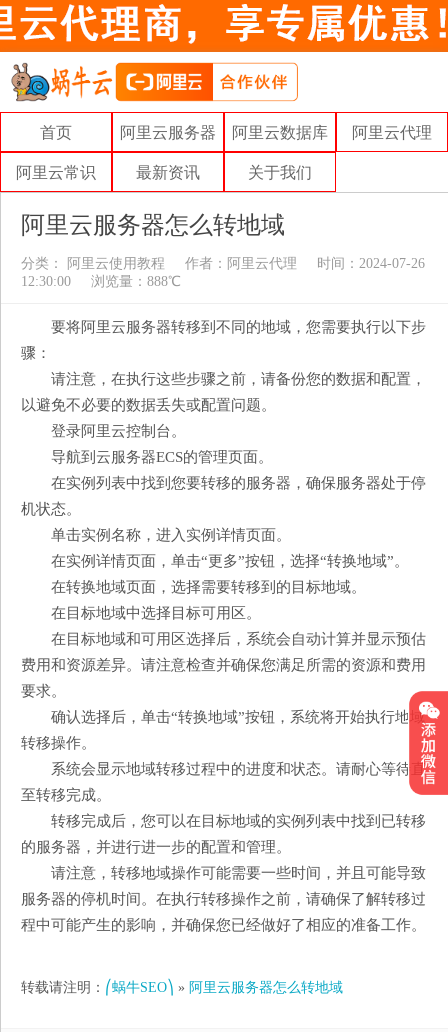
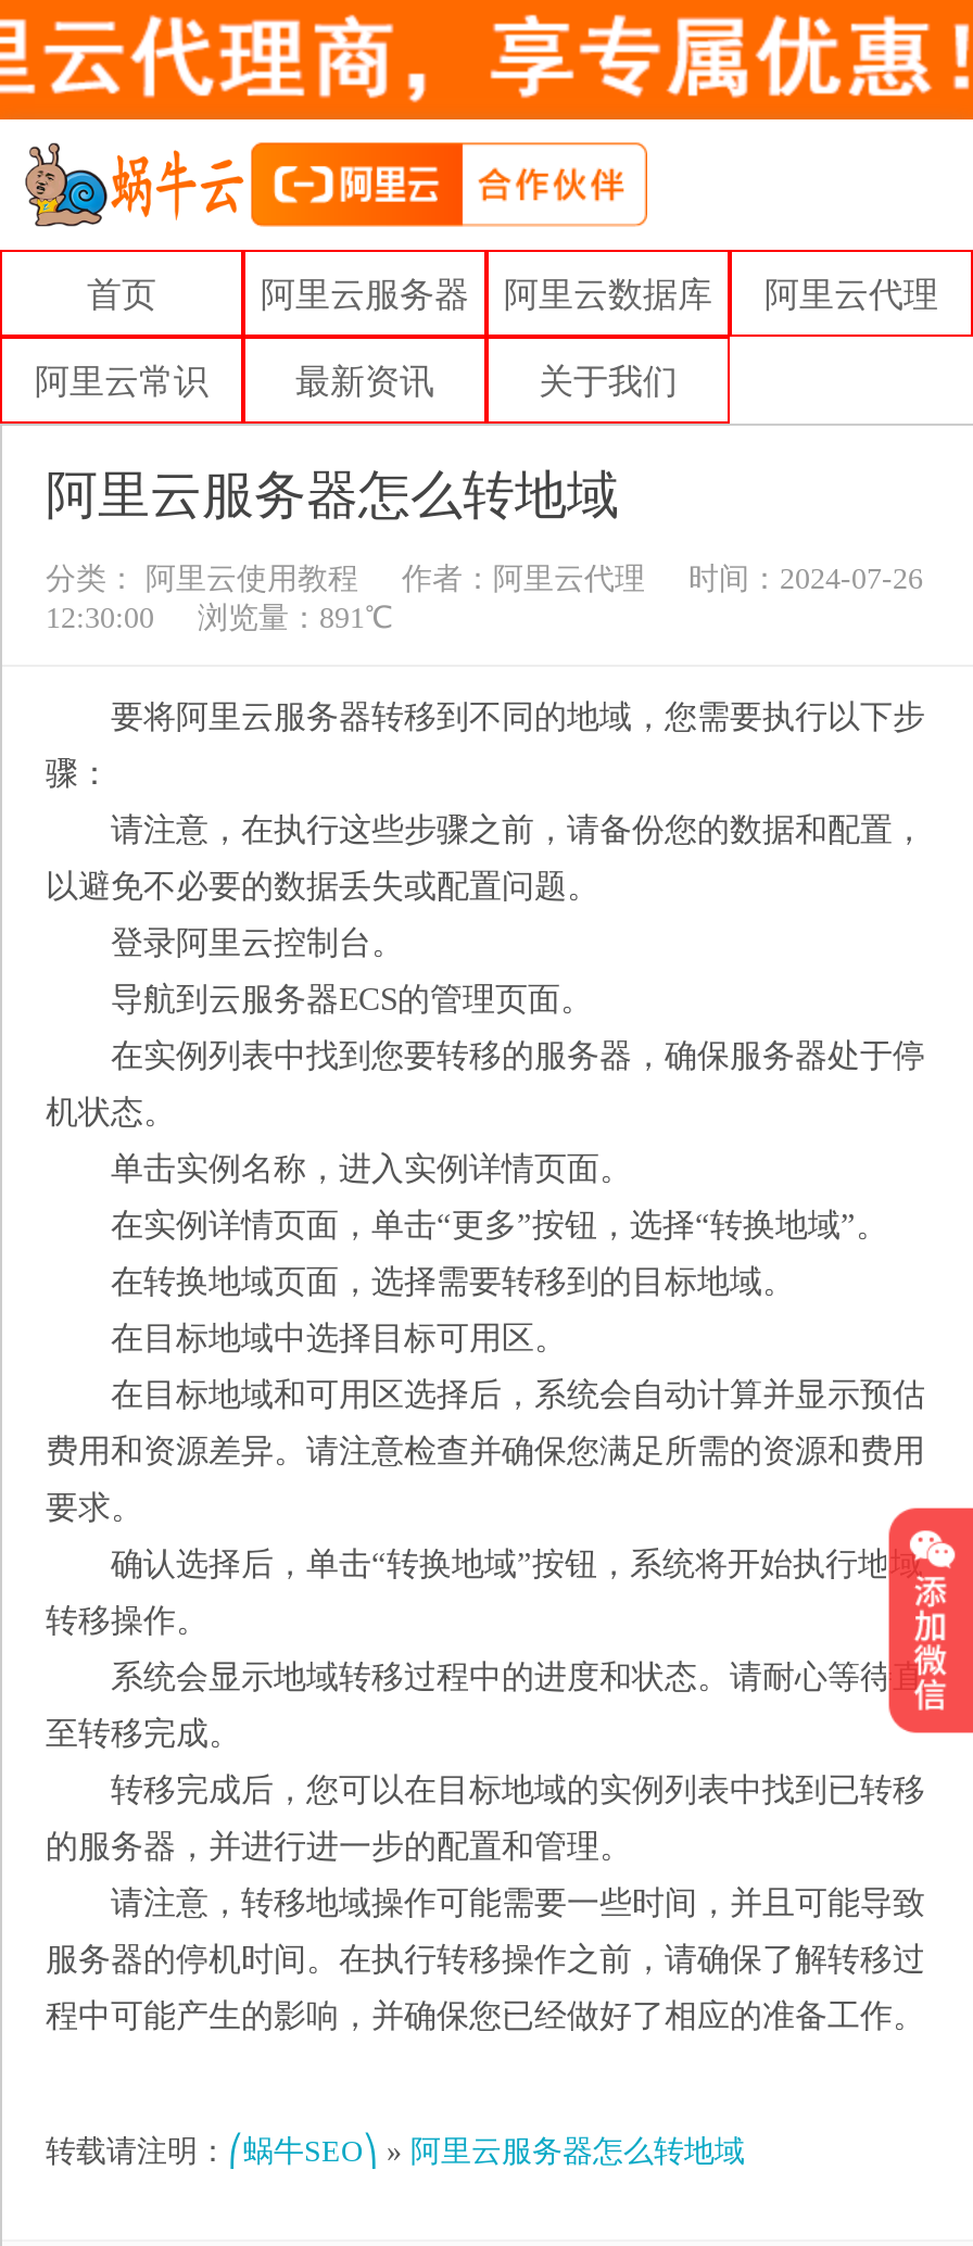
[21,274,181,289] 12:30:00 浏览量：888℃ -> [46,602,393,634] 12:30:00 浏览量：891℃

